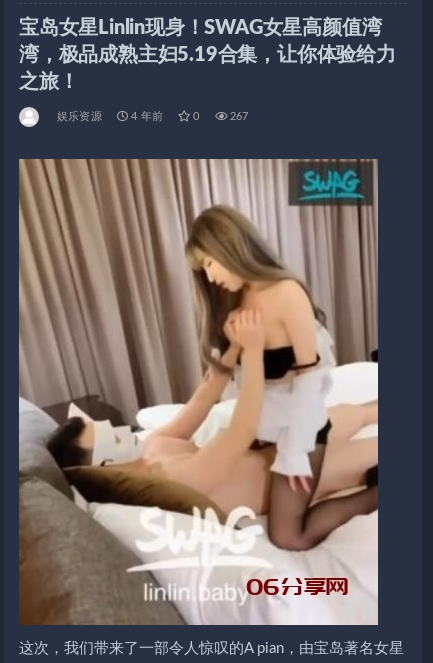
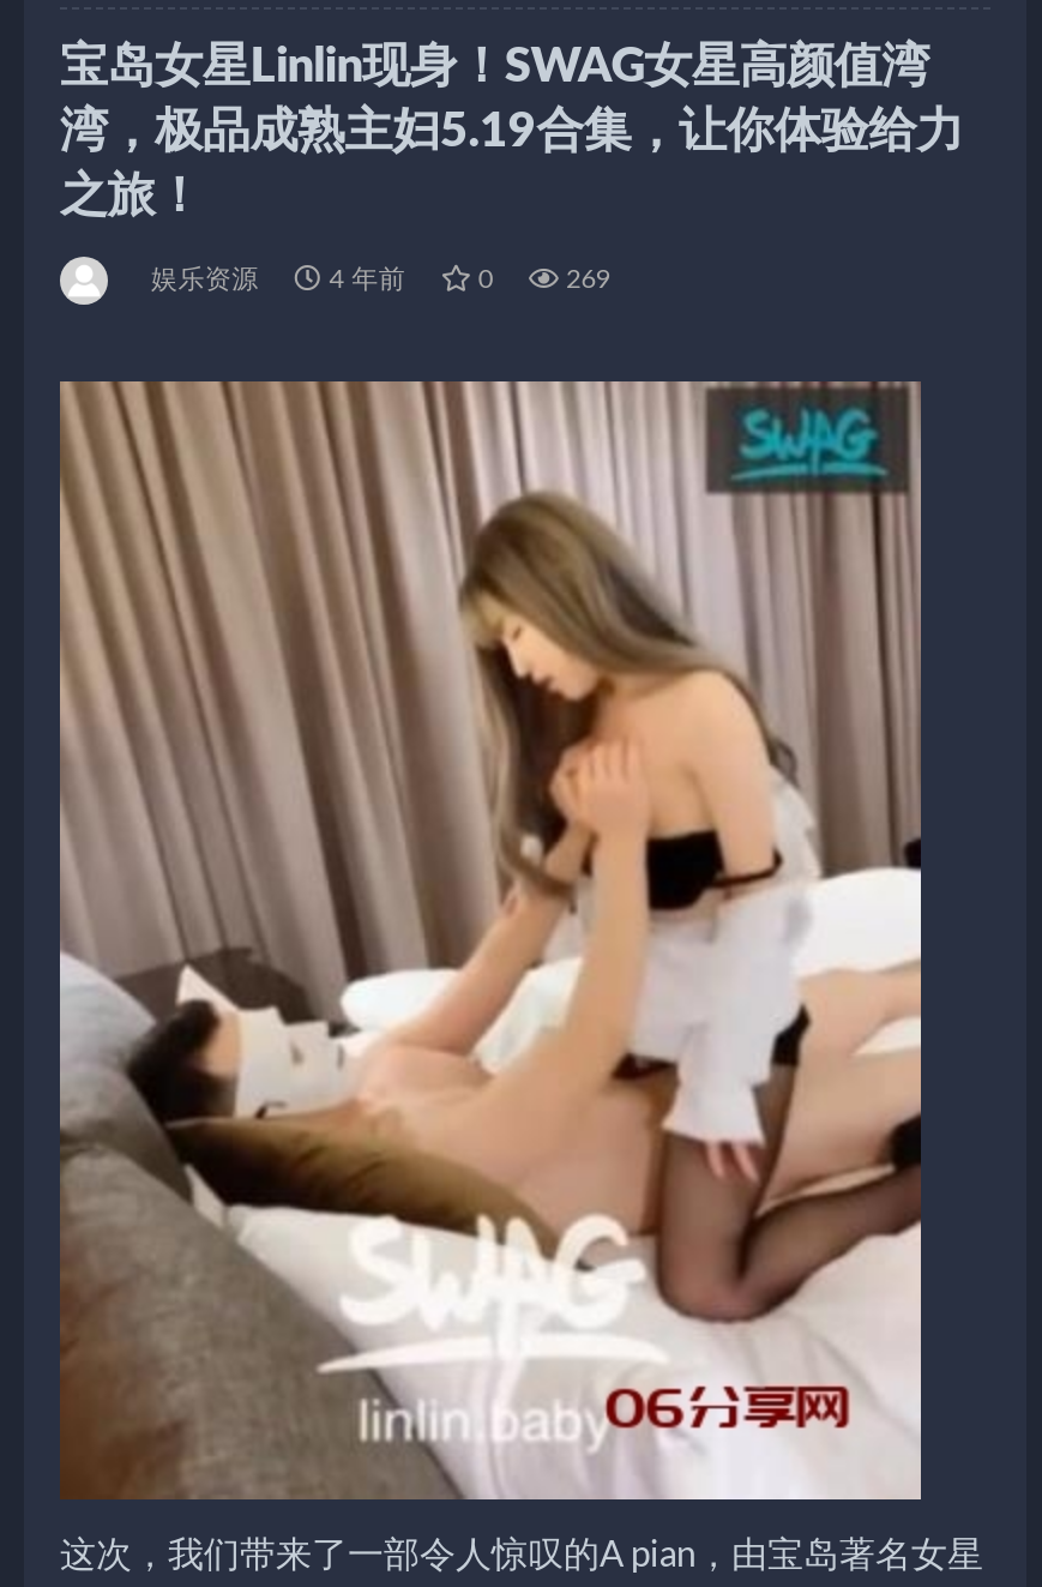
[227,111,249,122] 267 -> [558,266,611,293] 269

